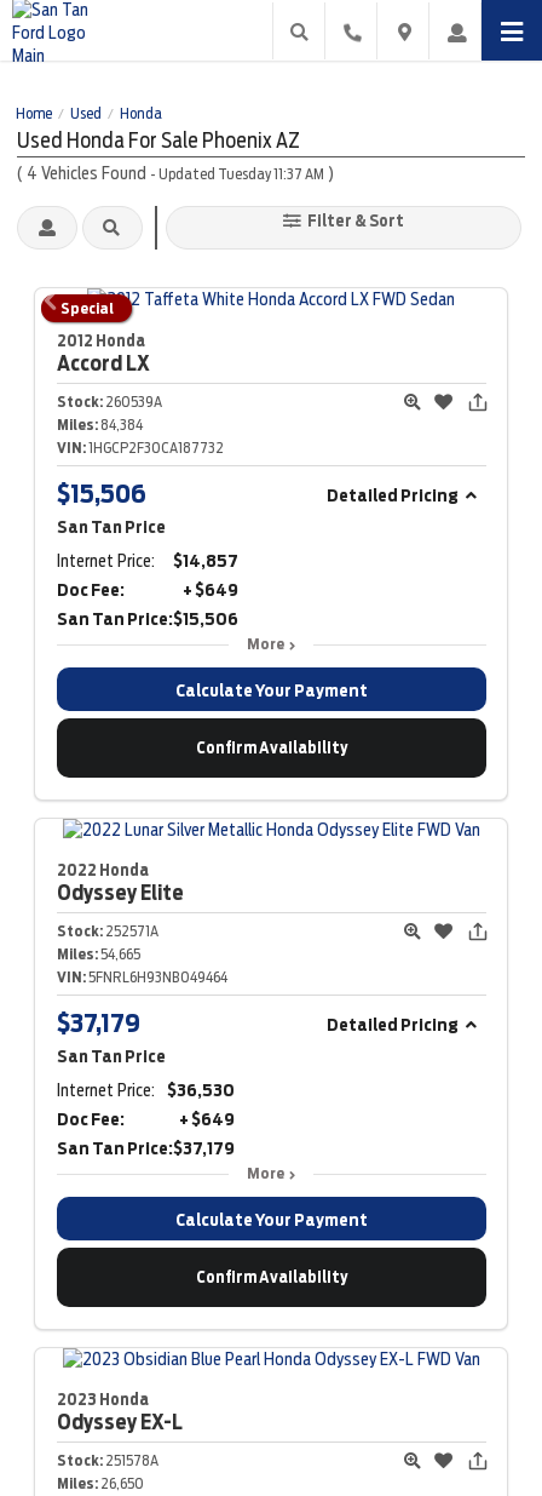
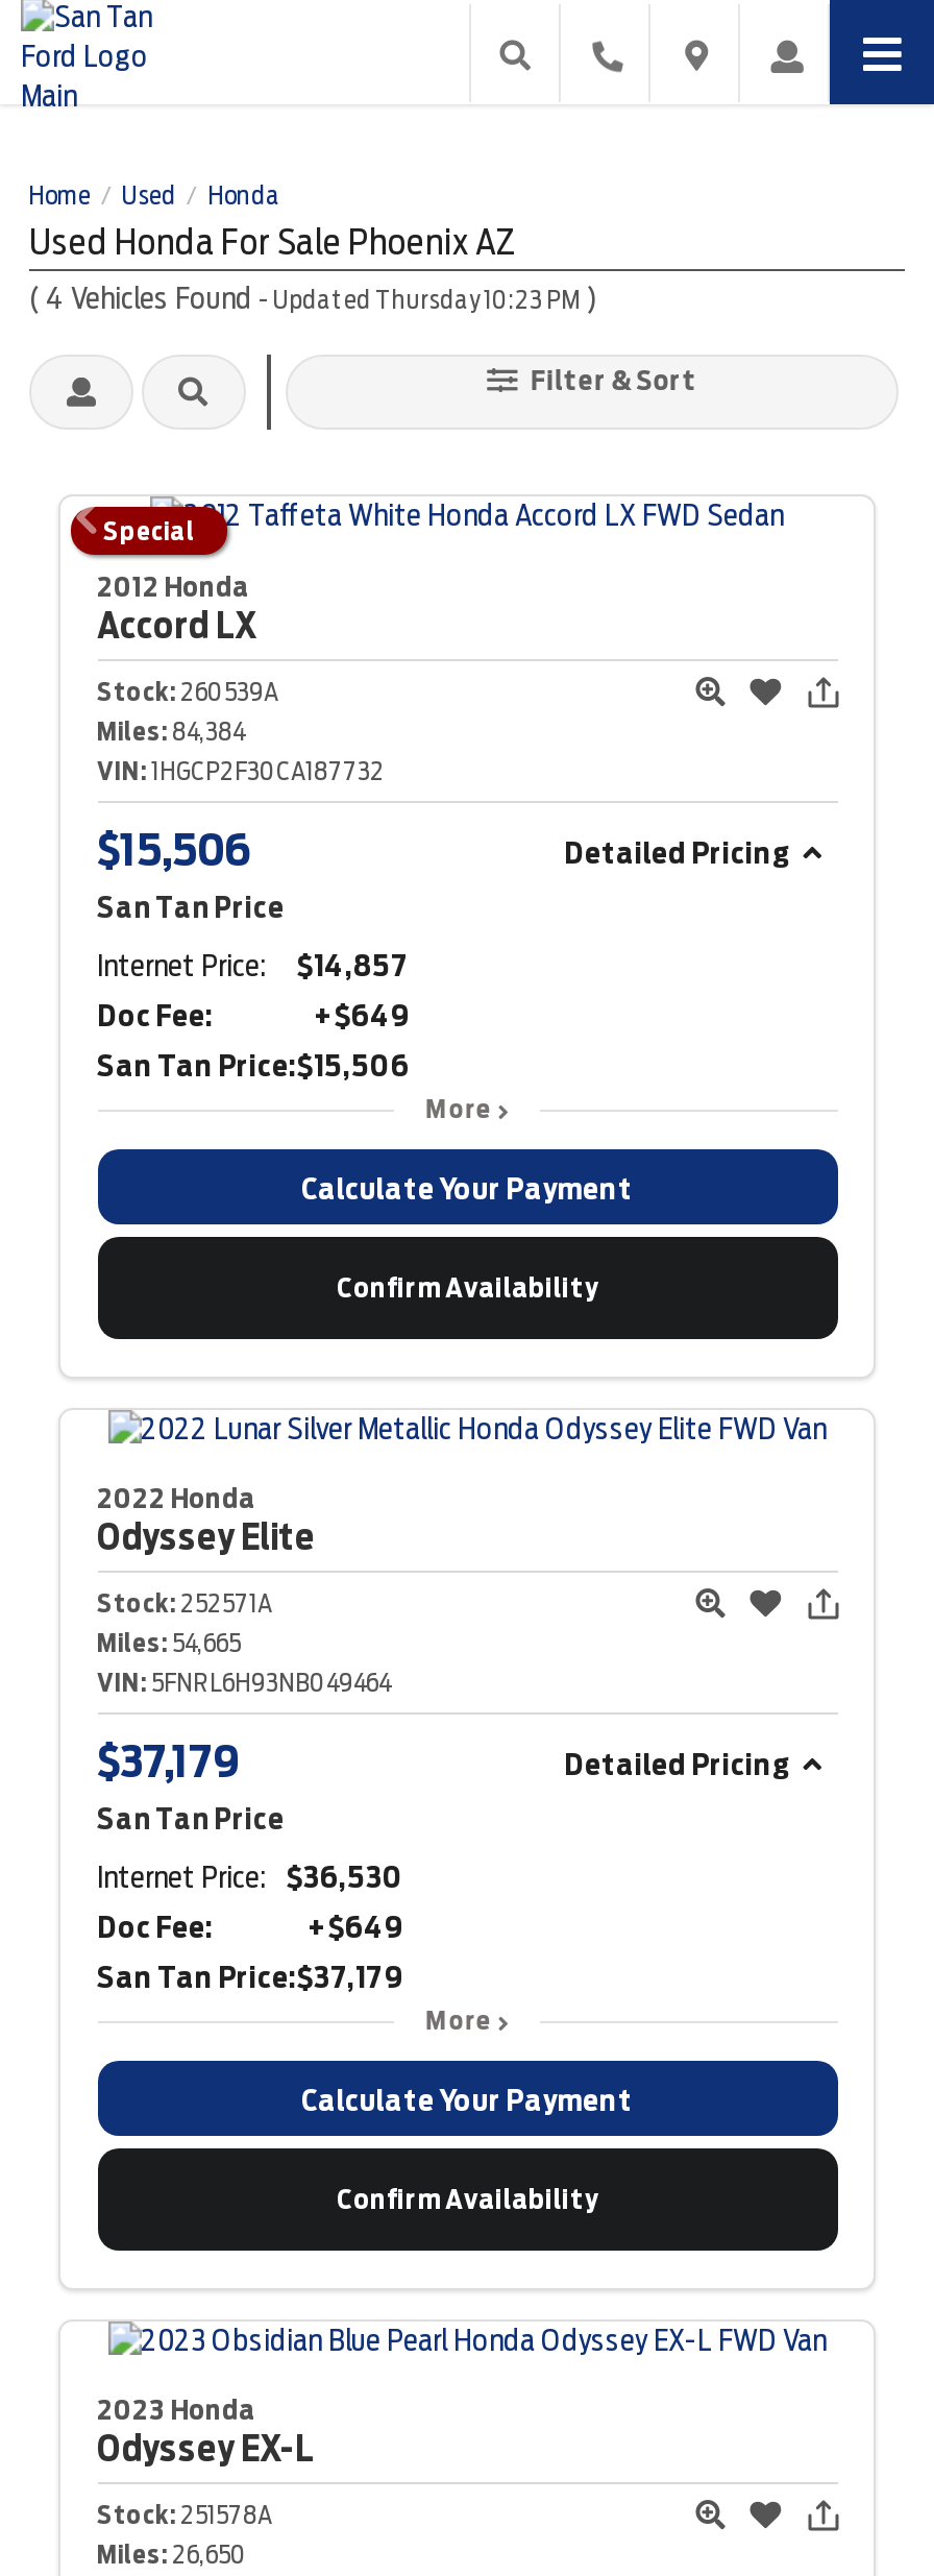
[17,164,334,183] (4 Vehicles Found - Updated Tuesday 11:37 AM) -> [29,282,596,315] (4 Vehicles Found - Updated Thursday 10:23 PM)

